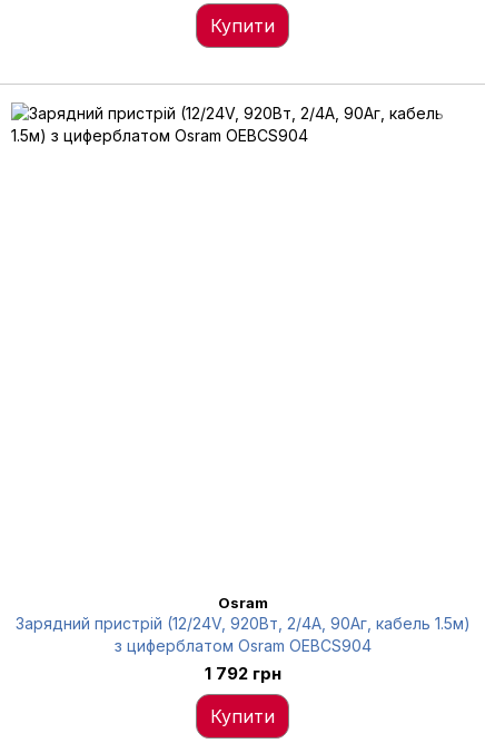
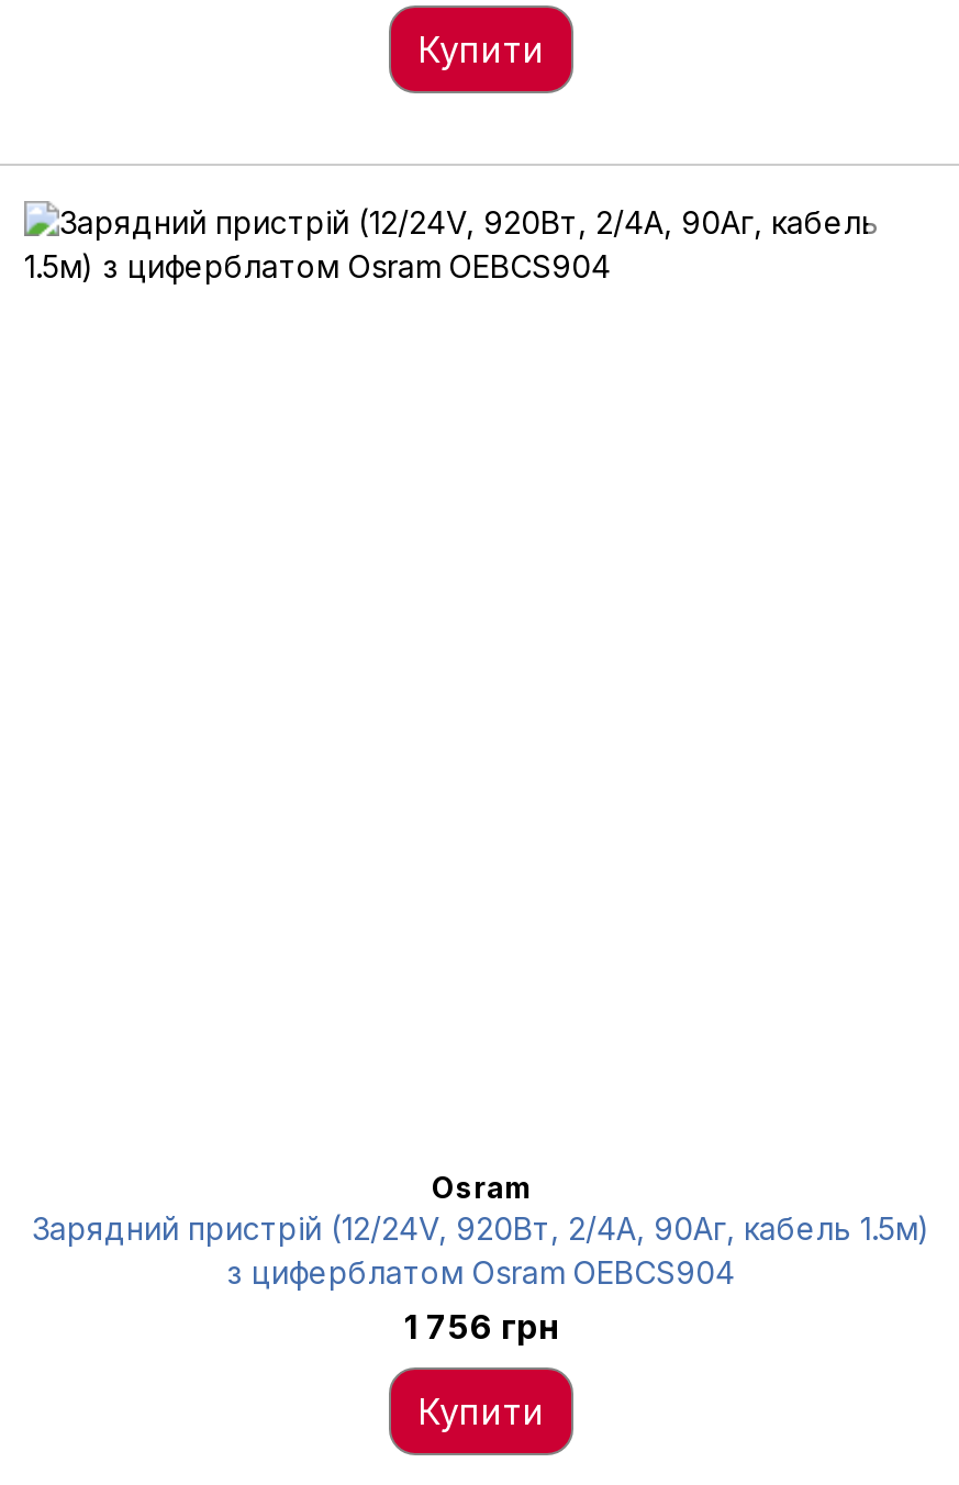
[204,663,281,684] 1 792 грн -> [404,1306,558,1348] 1 756 грн

